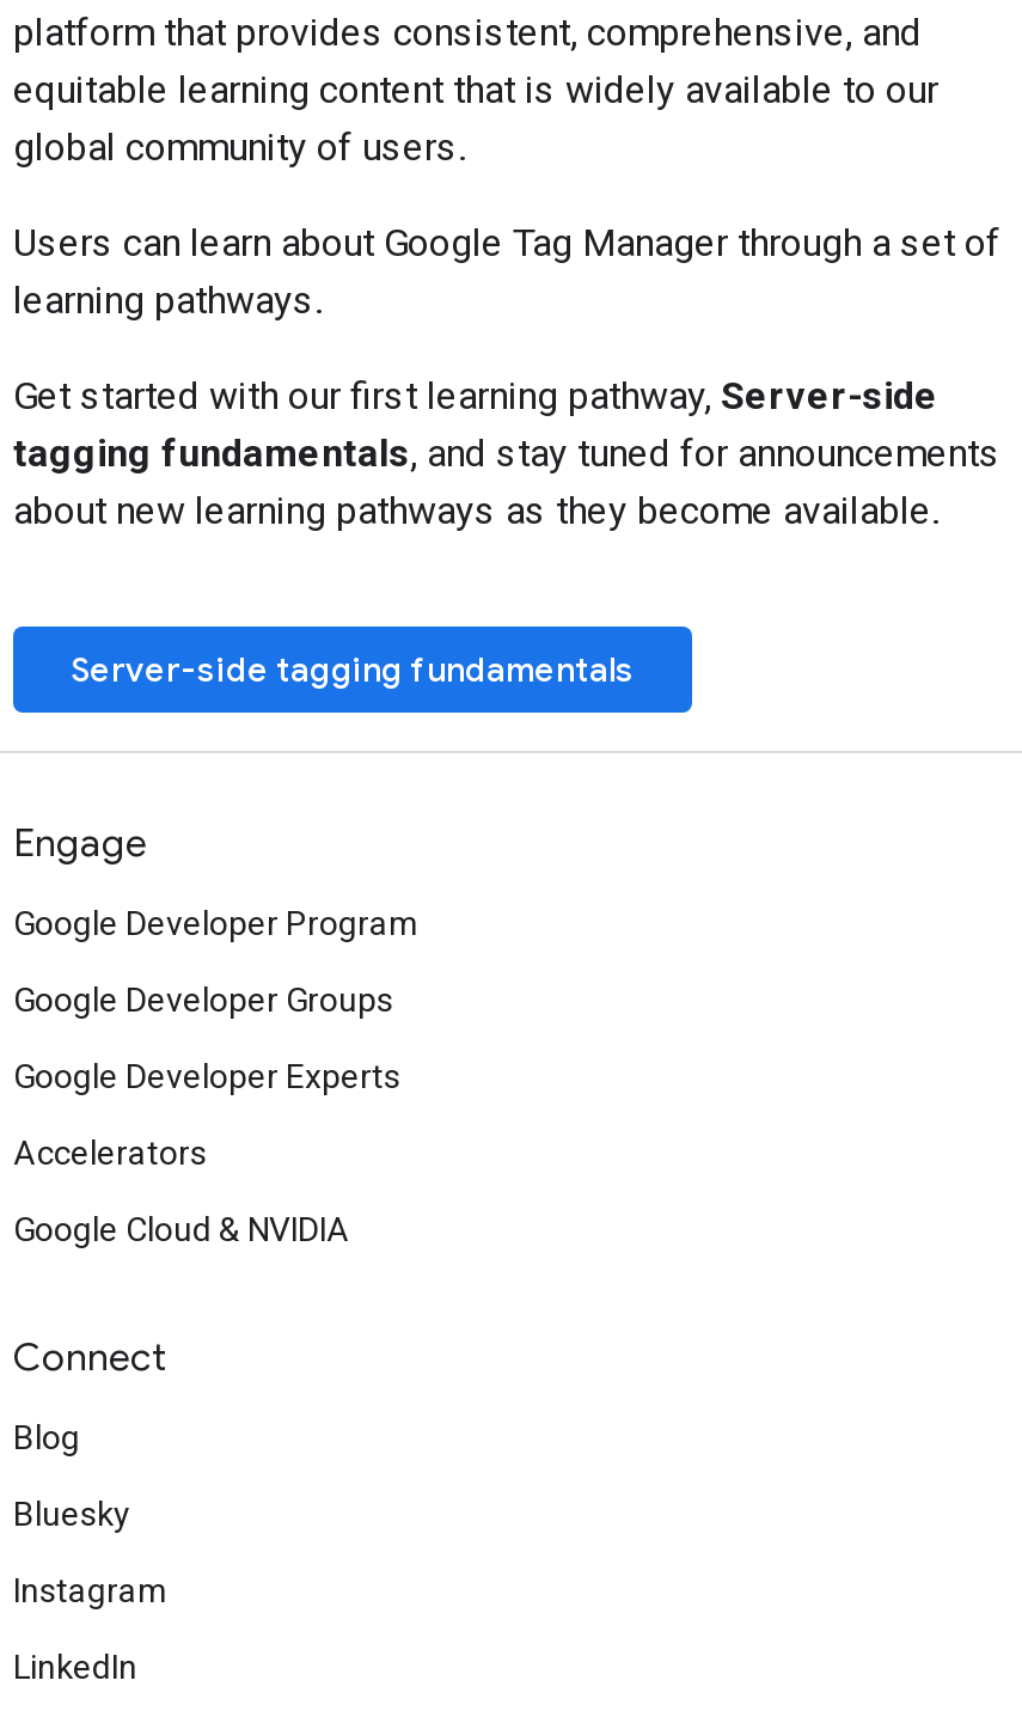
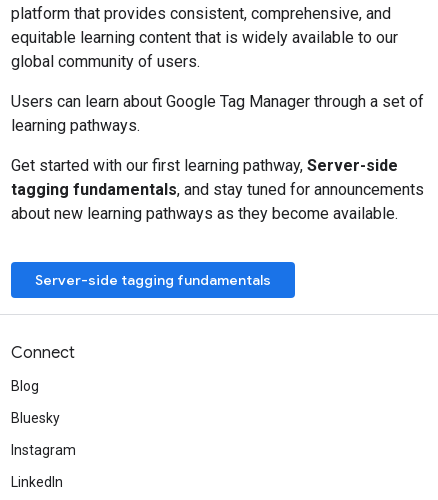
[13,820,420,1248] Engage | Google Developer Program | Google Developer Groups | Google Developer Experts | Accelerators | Google Cloud & NVIDIA -> none

